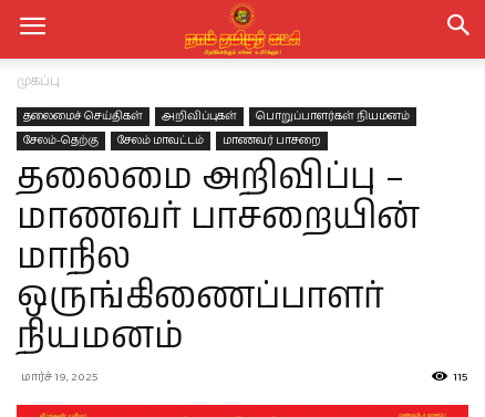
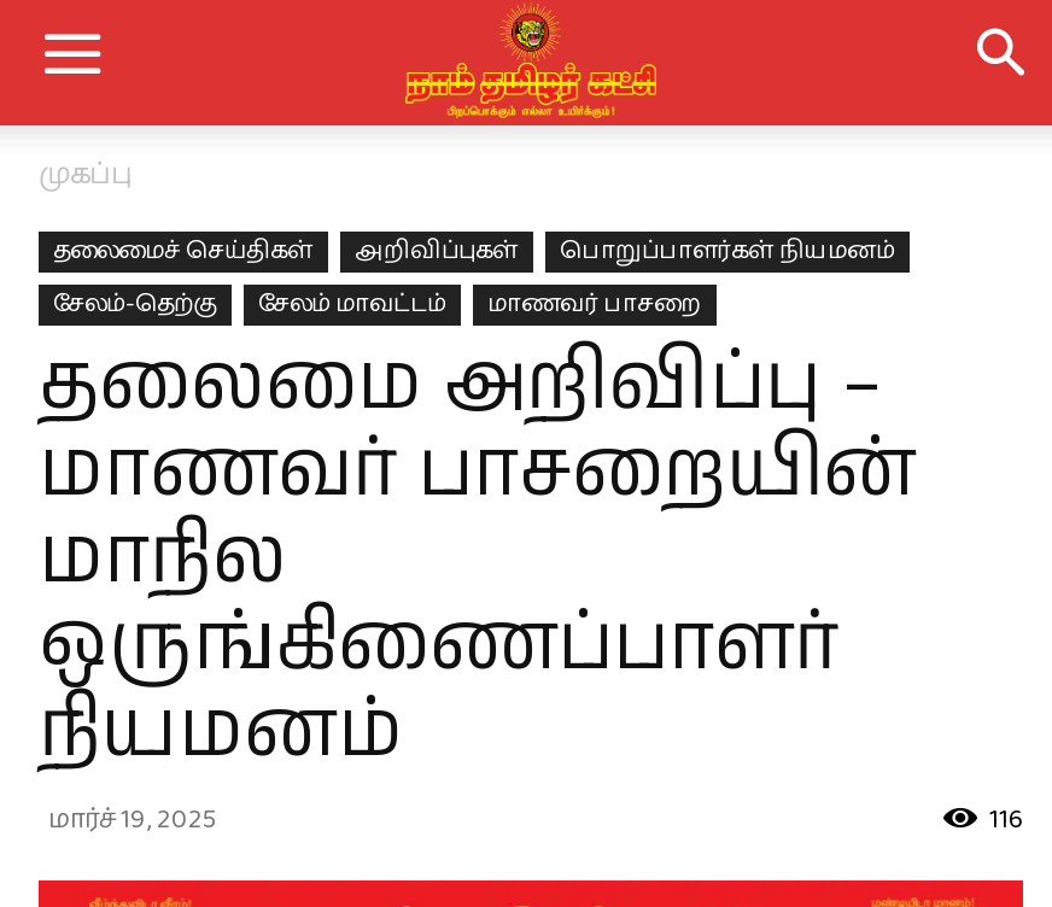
[453,367,468,386] 115 -> [989,798,1023,839] 116

